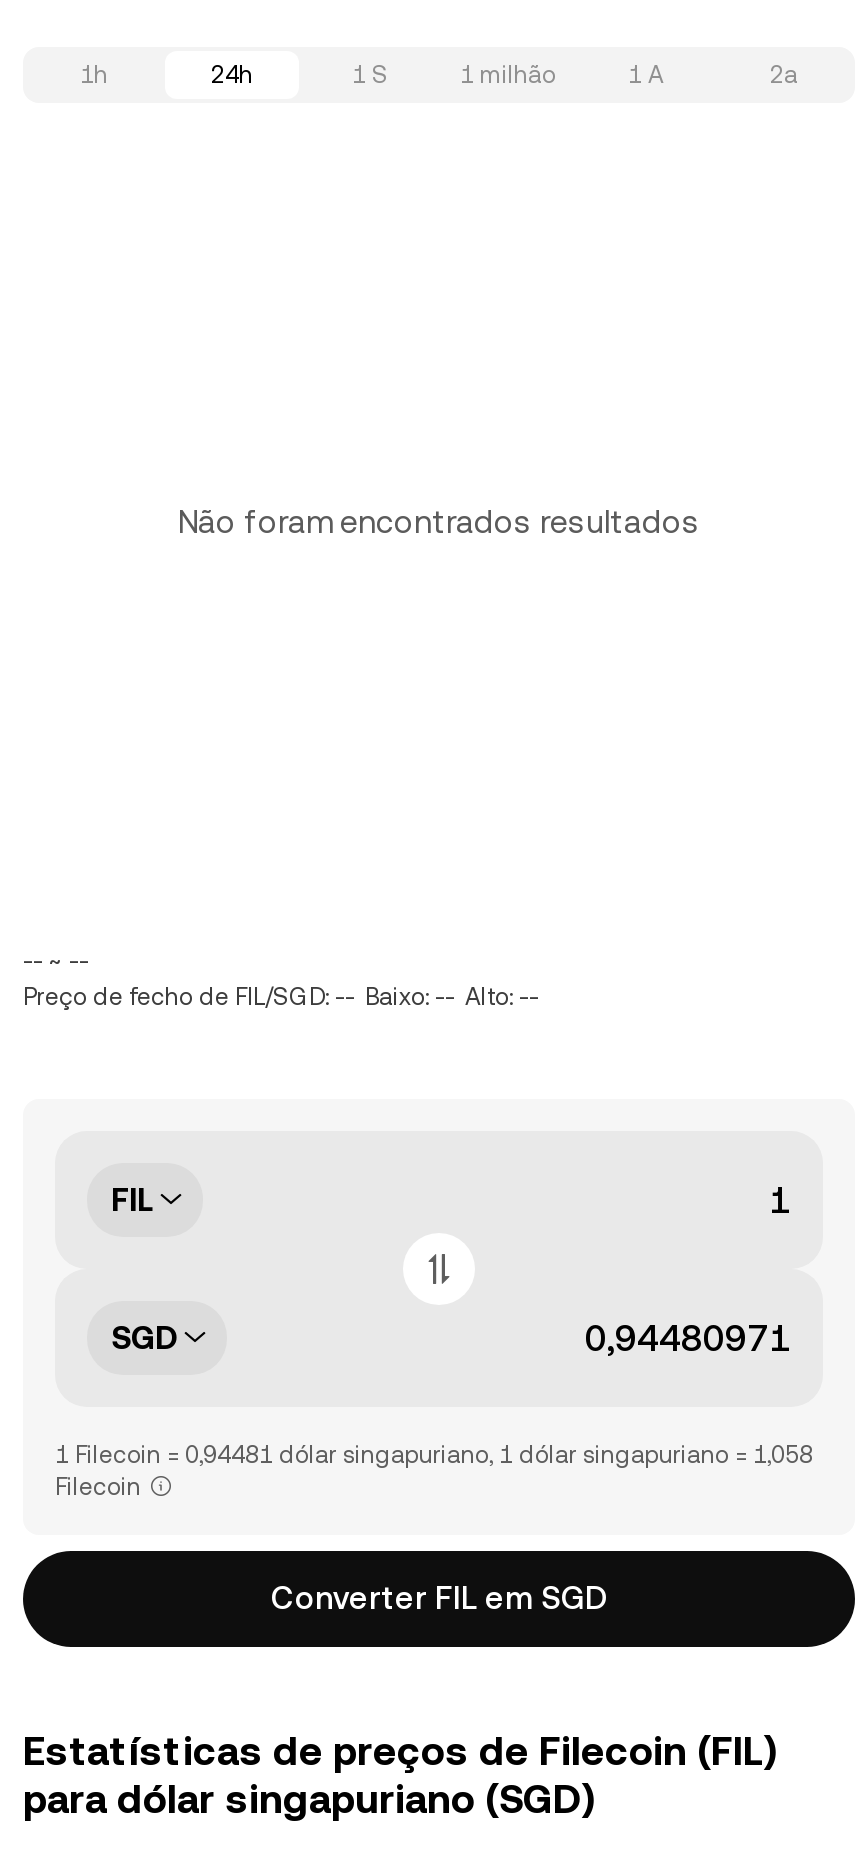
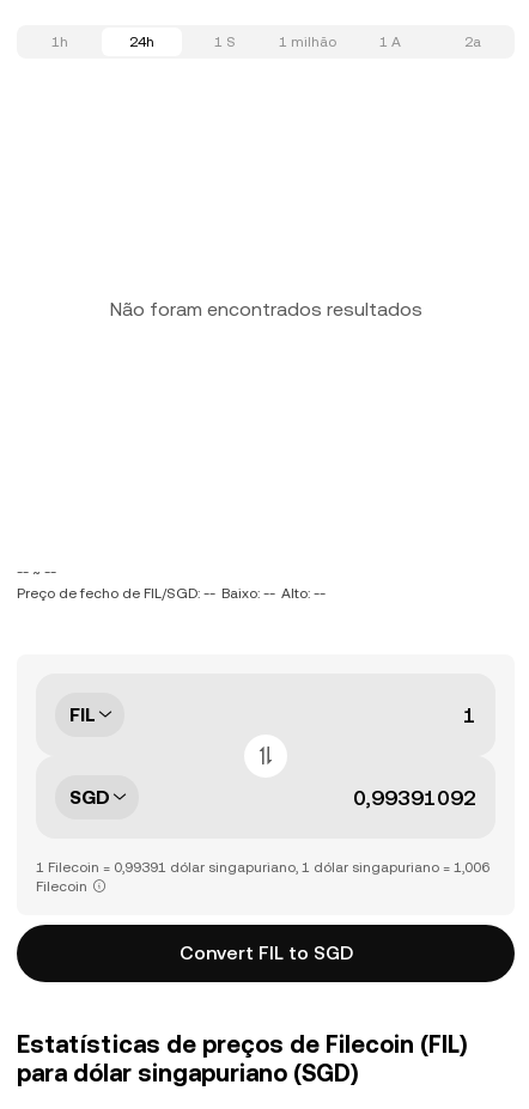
[55,1441,813,1469] 1 Filecoin = 0,94481 dólar singapuriano, 1 dólar singapuriano = 1,058 -> [36,859,490,876] 1 Filecoin = 0,99391 dólar singapuriano, 1 dólar singapuriano = 1,006
[271,1579,607,1617] Converter FIL em SGD -> [179,942,352,964] Convert FIL to SGD

